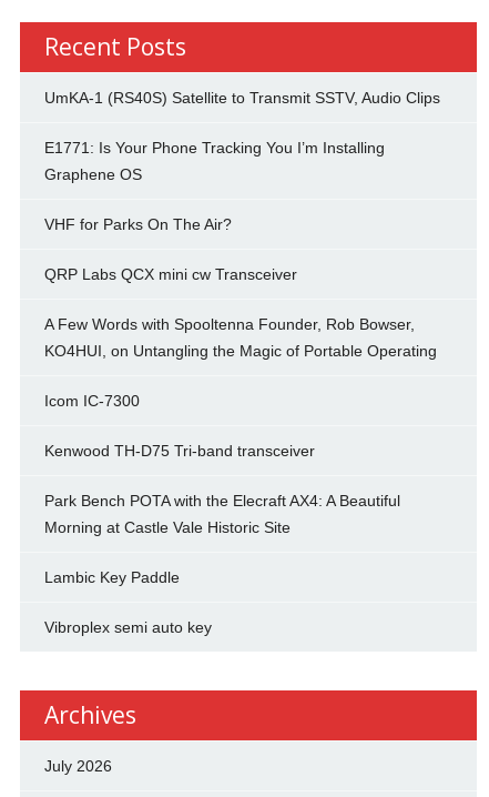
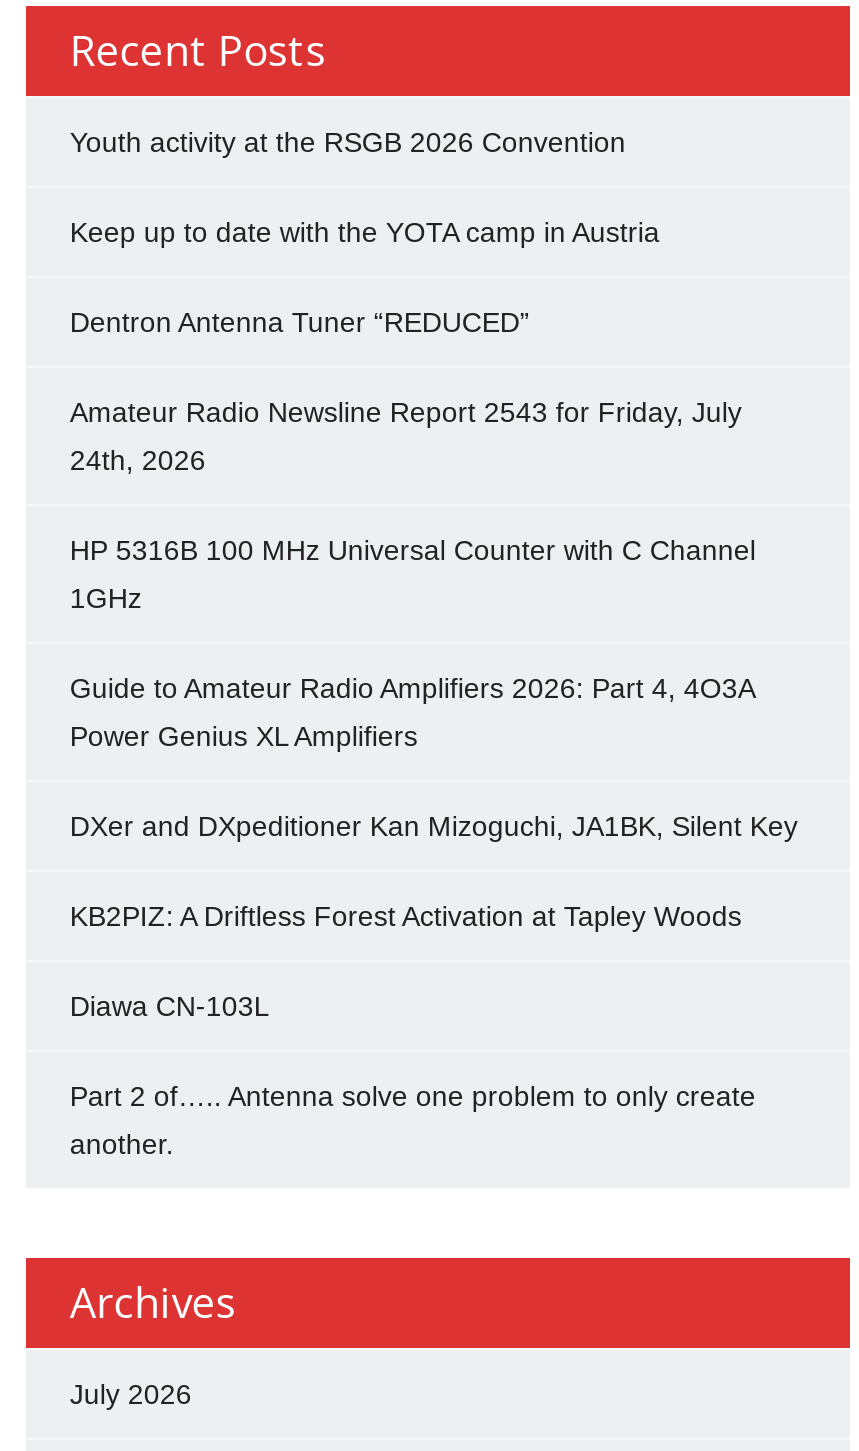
[44,89,440,636] UmKA-1 (RS40S) Satellite to Transmit SSTV, Audio Clips | E1771: Is Your Phone Tracking You I’m Installing | Graphene OS | VHF for Parks On The Air? | QRP Labs QCX mini cw Transceiver | A Few Words with Spooltenna Founder, Rob Bowser, | KO4HUI, on Untangling the Magic of Portable Operating | Icom IC-7300 | Kenwood TH-D75 Tri-band transceiver | Park Bench POTA with the Elecraft AX4: A Beautiful | Morning at Castle Vale Historic Site | Lambic Key Paddle | Vibroplex semi auto key -> [70,126,798,1160] Youth activity at the RSGB 2026 Convention | Keep up to date with the YOTA camp in Austria | Dentron Antenna Tuner “REDUCED” | Amateur Radio Newsline Report 2543 for Friday, July | 24th, 2026 | HP 5316B 100 MHz Universal Counter with C Channel | 1GHz | Guide to Amateur Radio Amplifiers 2026: Part 4, 4O3A | Power Genius XL Amplifiers | DXer and DXpeditioner Kan Mizoguchi, JA1BK, Silent Key | KB2PIZ: A Driftless Forest Activation at Tapley Woods | Diawa CN-103L | Part 2 of….. Antenna solve one problem to only create | another.

